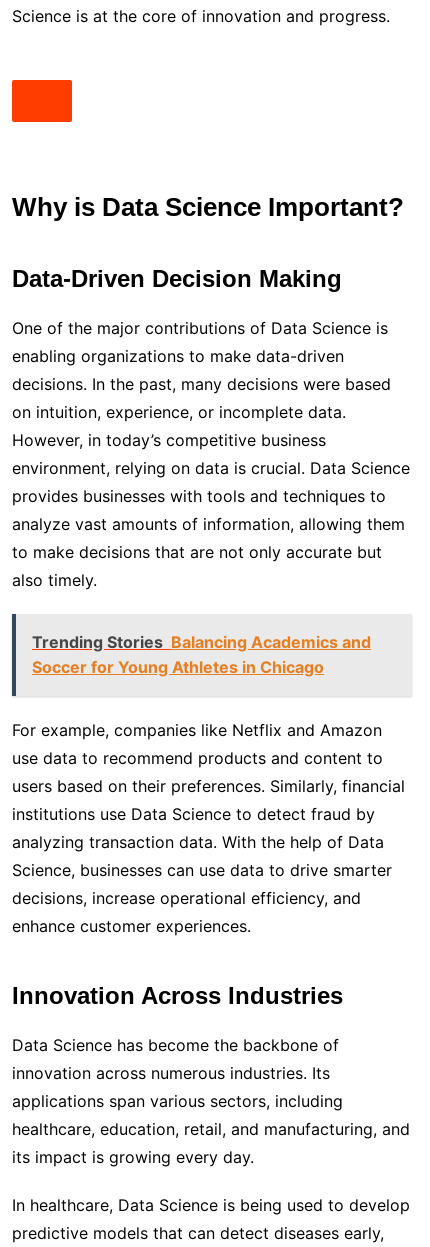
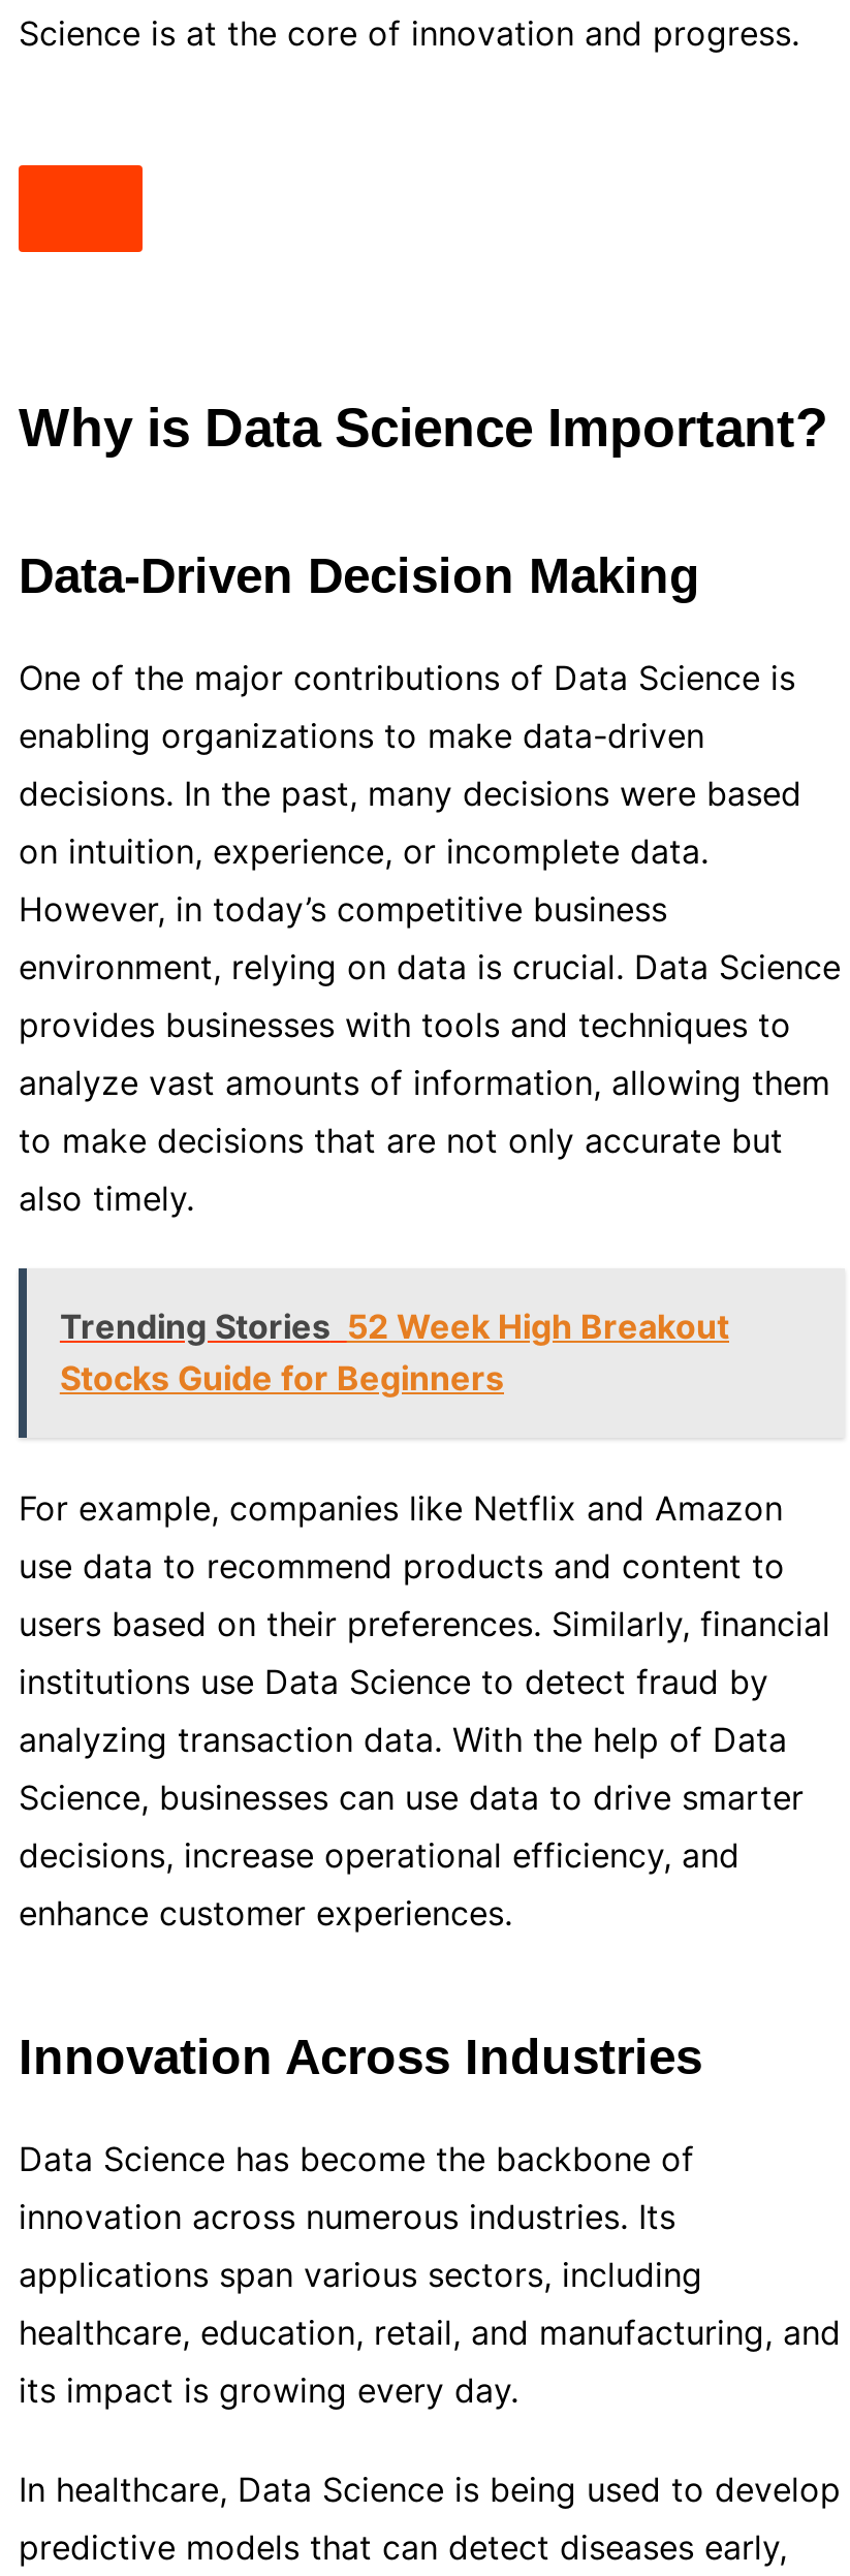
[32,632,371,677] Trending Stories Balancing Academics and | Soccer for Young Athletes in Chicago -> [60,1305,729,1398] Trending Stories 52 Week High Breakout | Stocks Guide for Beginners

